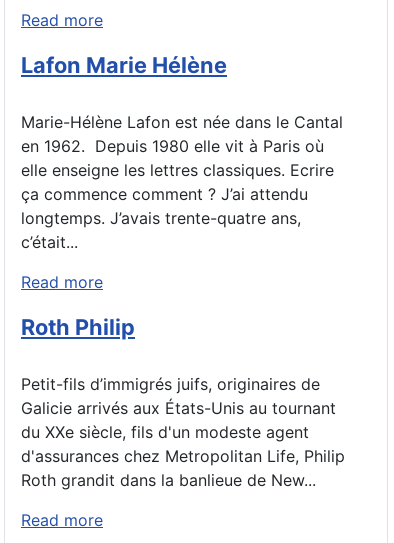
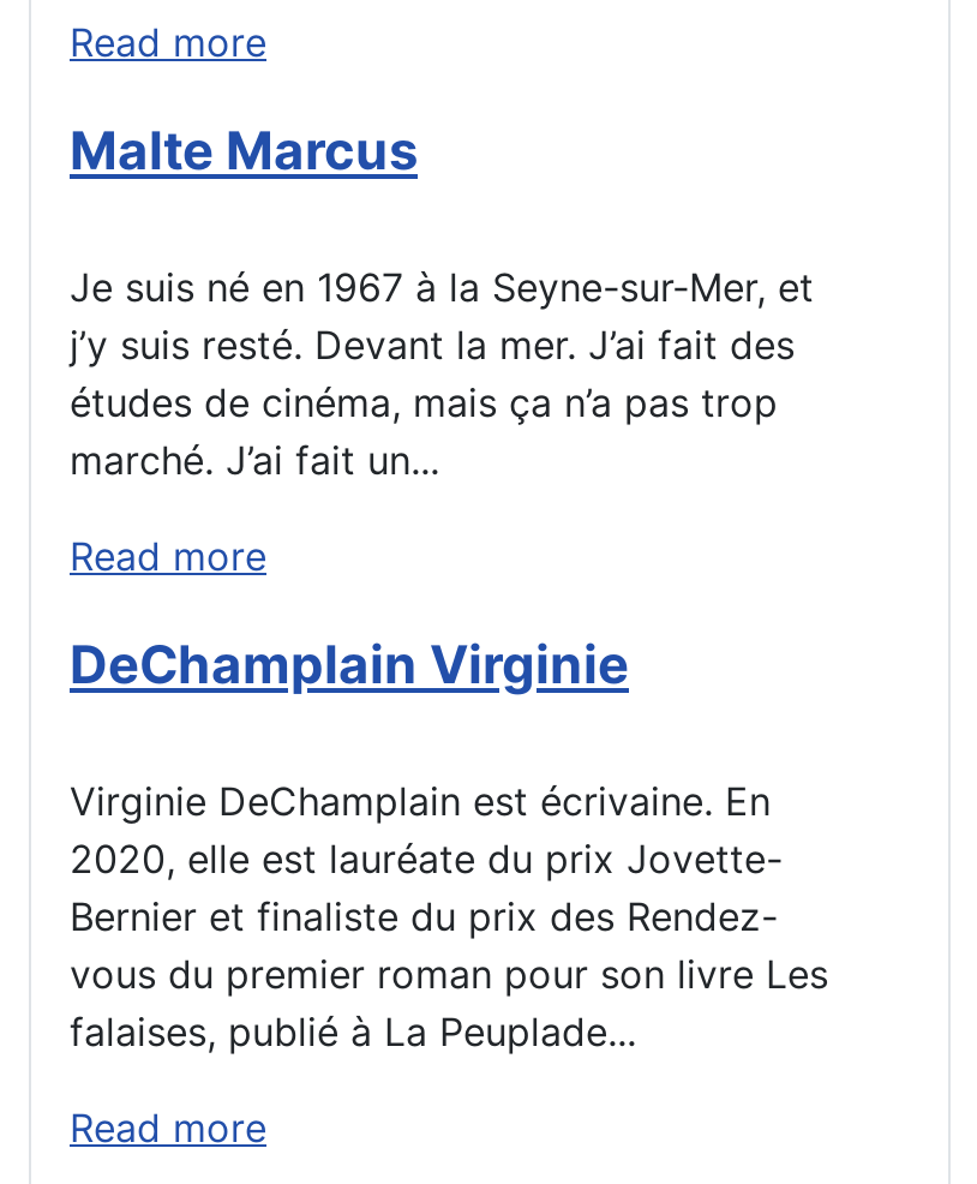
[21,52,227,78] Lafon Marie Hélène -> [70,118,418,180] Malte Marcus
[21,112,343,252] Marie-Hélène Lafon est née dans le Cantal | en 1962. Depuis 1980 elle vit à Paris où | elle enseigne les lettres classiques. Ecrire | ça commence comment ? J’ai attendu | longtemps. J’avais trente-quatre ans, | c’était... -> [70,262,814,483] Je suis né en 1967 à la Seyne-sur-Mer, et | j’y suis resté. Devant la mer. J’ai fait des | études de cinéma, mais ça n’a pas trop | marché. J’ai fait un...
[21,314,135,340] Roth Philip -> [70,632,629,694] DeChamplain Virginie
[21,374,345,490] Petit-fils d’immigrés juifs, originaires de | Galicie arrivés aux États-Unis au tournant | du XXe siècle, fils d'un modeste agent | d'assurances chez Metropolitan Life, Philip | Roth grandit dans la banlieue de New... -> [70,776,828,1055] Virginie DeChamplain est écrivaine. En | 2020, elle est lauréate du prix Jovette- | Bernier et finaliste du prix des Rendez- | vous du premier roman pour son livre Les | falaises, publié à La Peuplade...

